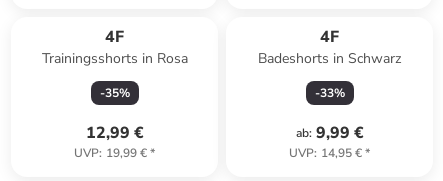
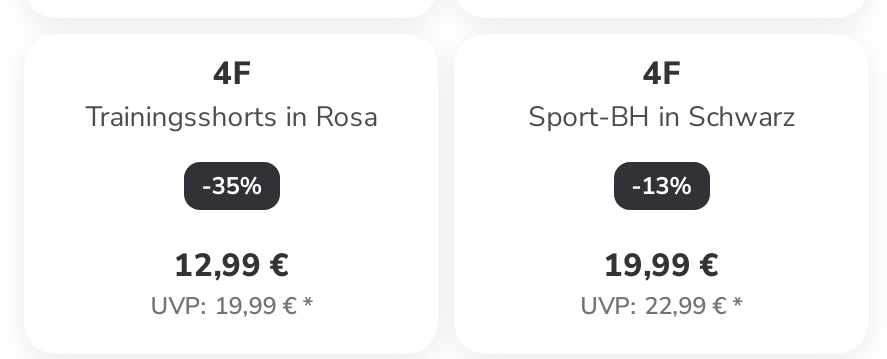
[258,49,401,68] Badeshorts in Schwarz -> [528,98,794,136] Sport-BH in Schwarz
[315,85,345,101] -33% -> [631,170,691,202] -13%
[289,122,370,161] ab: 9,99 € | UVP: 14,95 €* -> [580,244,742,322] 19,99 € | UVP: 22,99 €*

